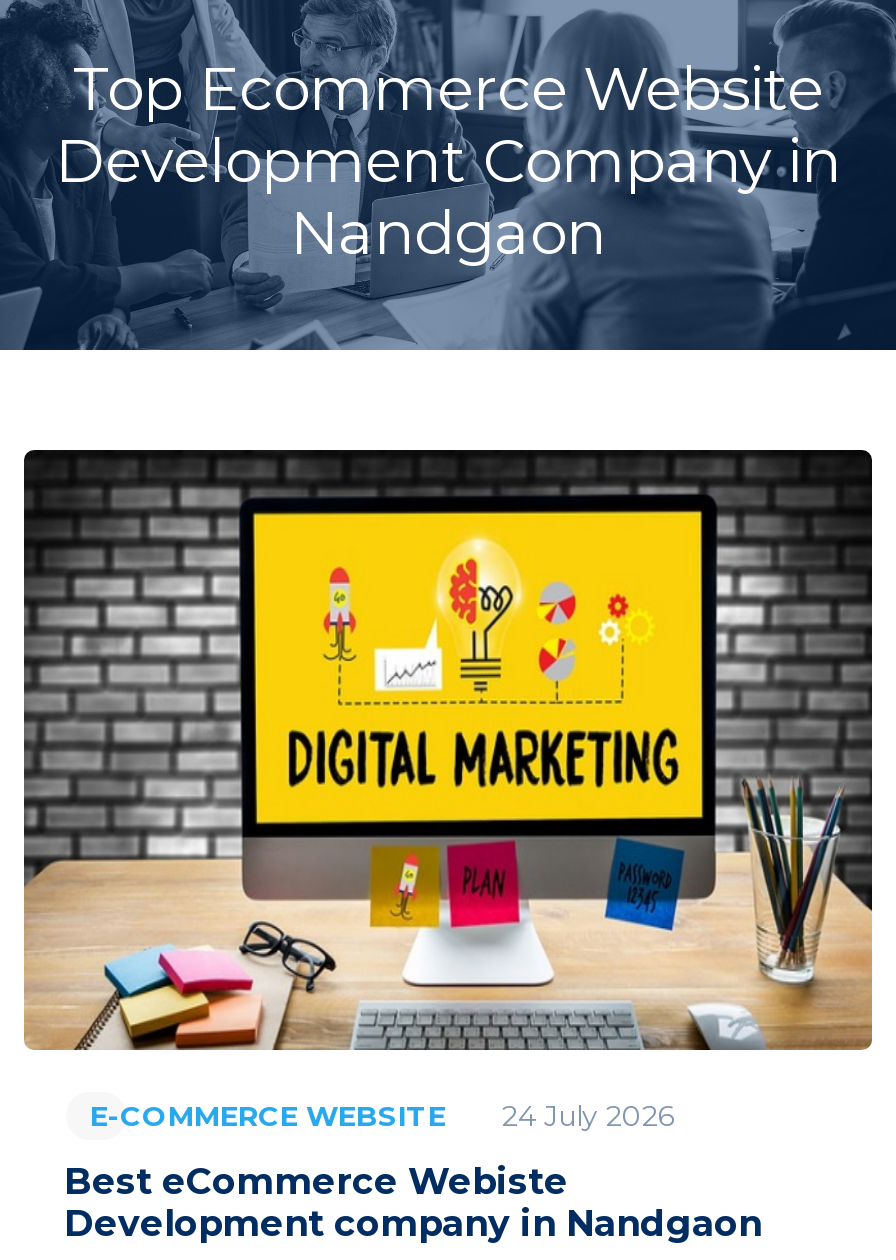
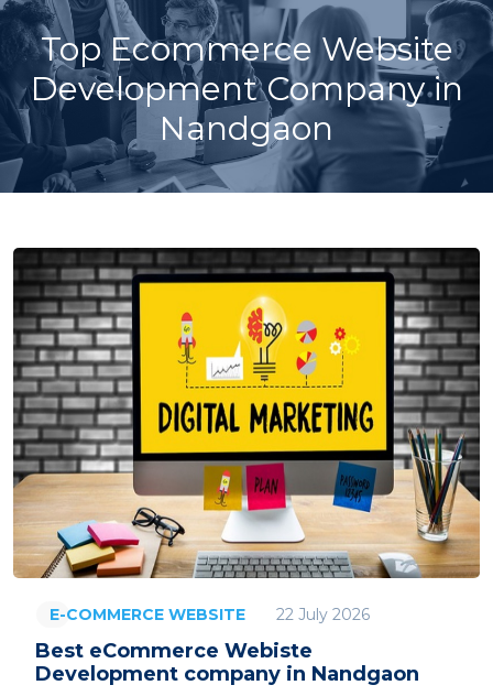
[90,1097,674,1134] E-COMMERCE WEBSITE 24 July 2026 -> [50,604,370,624] E-COMMERCE WEBSITE 22 July 2026

